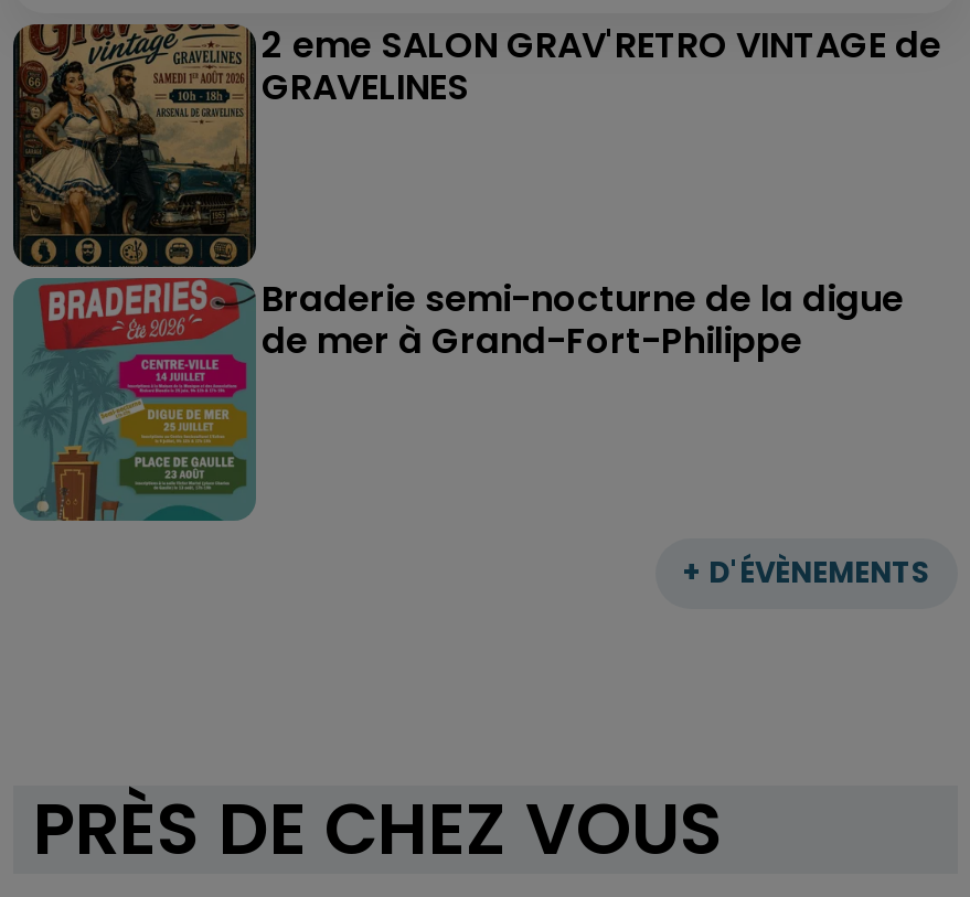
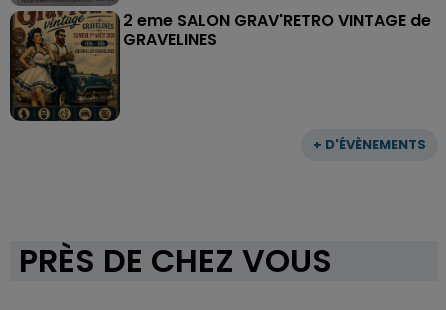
[15,274,904,523] [image] | Braderie semi-nocturne de la digue | de mer à Grand-Fort-Philippe -> none

